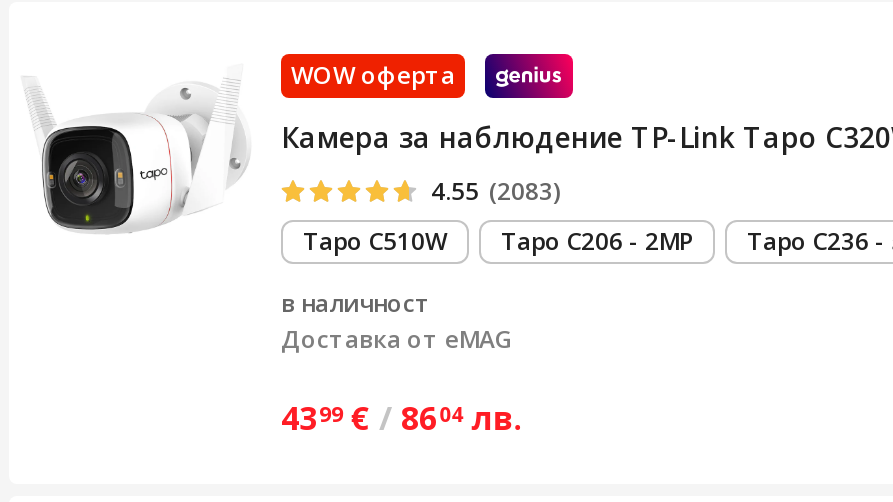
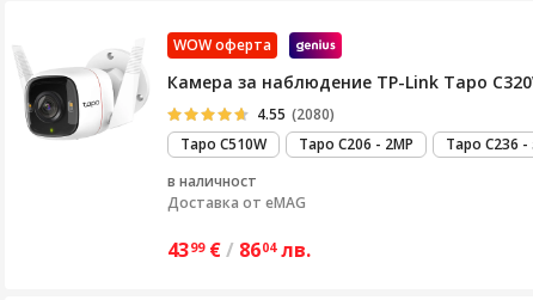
[431,174,561,208] 4.55 (2083) -> [257,104,335,125] 4.55 (2080)

